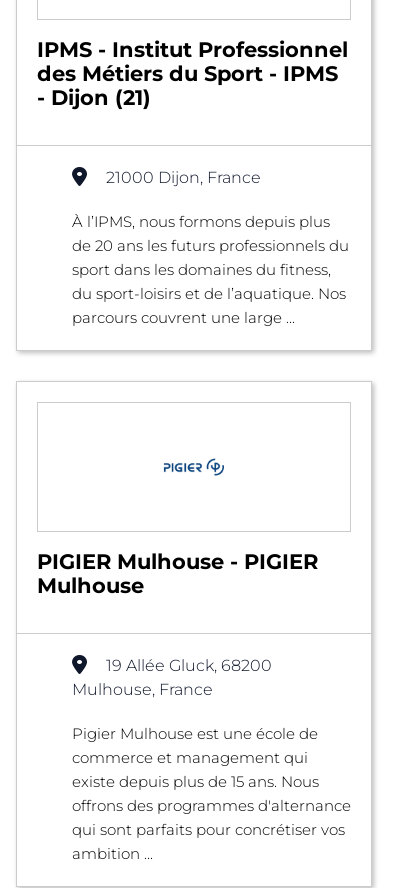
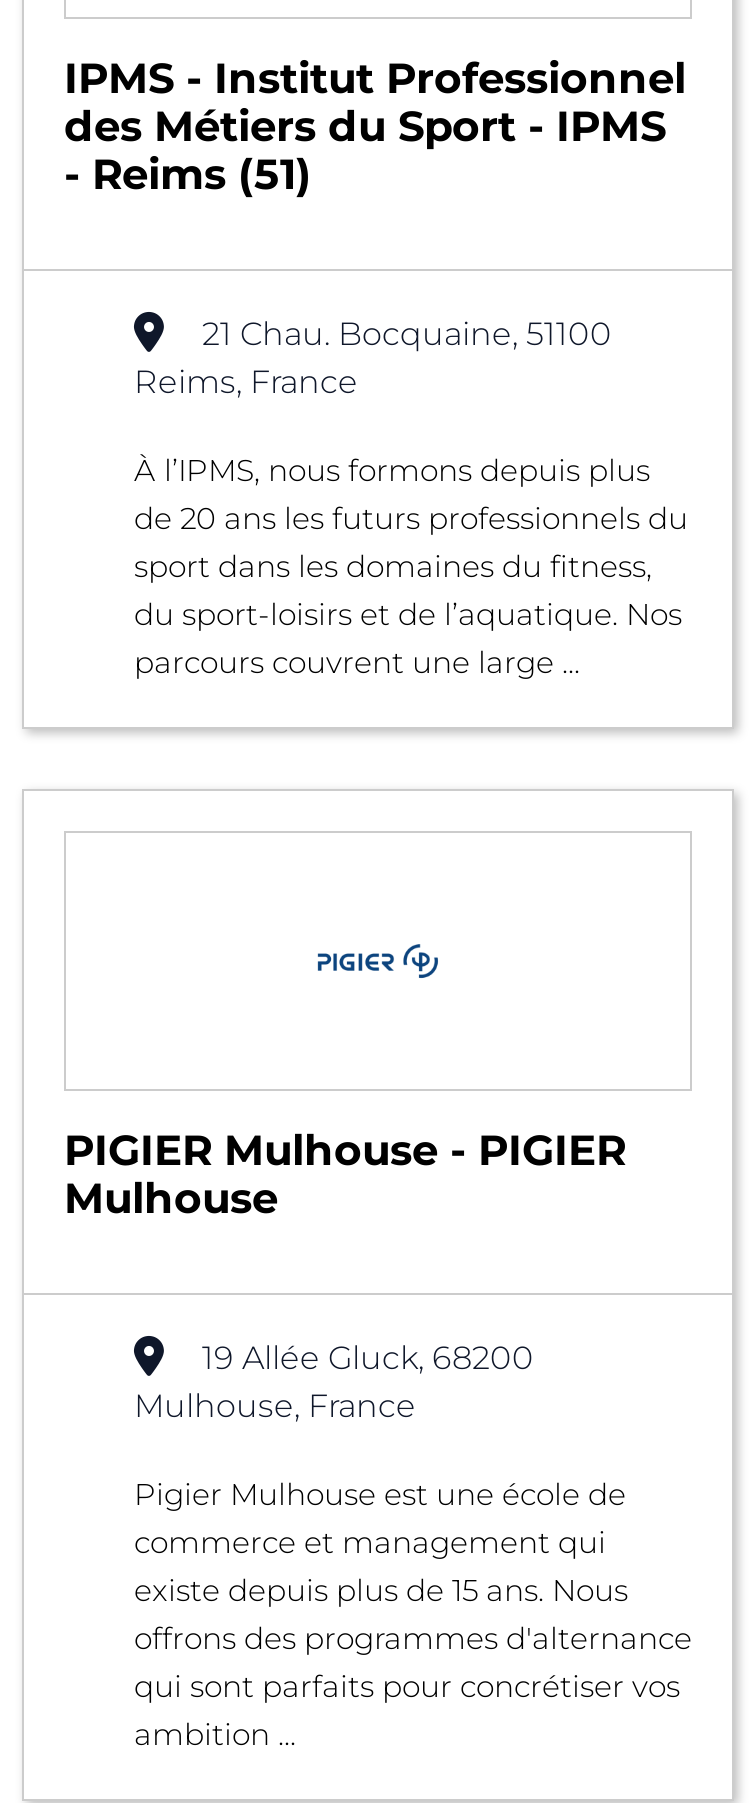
[37,85,151,110] - Dijon (21) -> [64,148,312,198] - Reims (51)
[106,168,261,187] 21000 Dijon, France -> [134,314,612,400] 21 Chau. Bocquaine, 51100 | Reims, France

